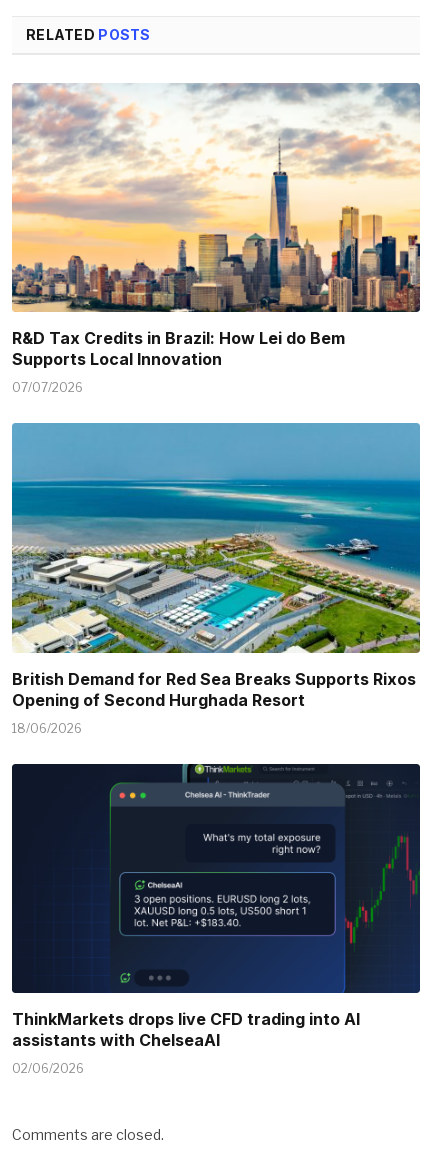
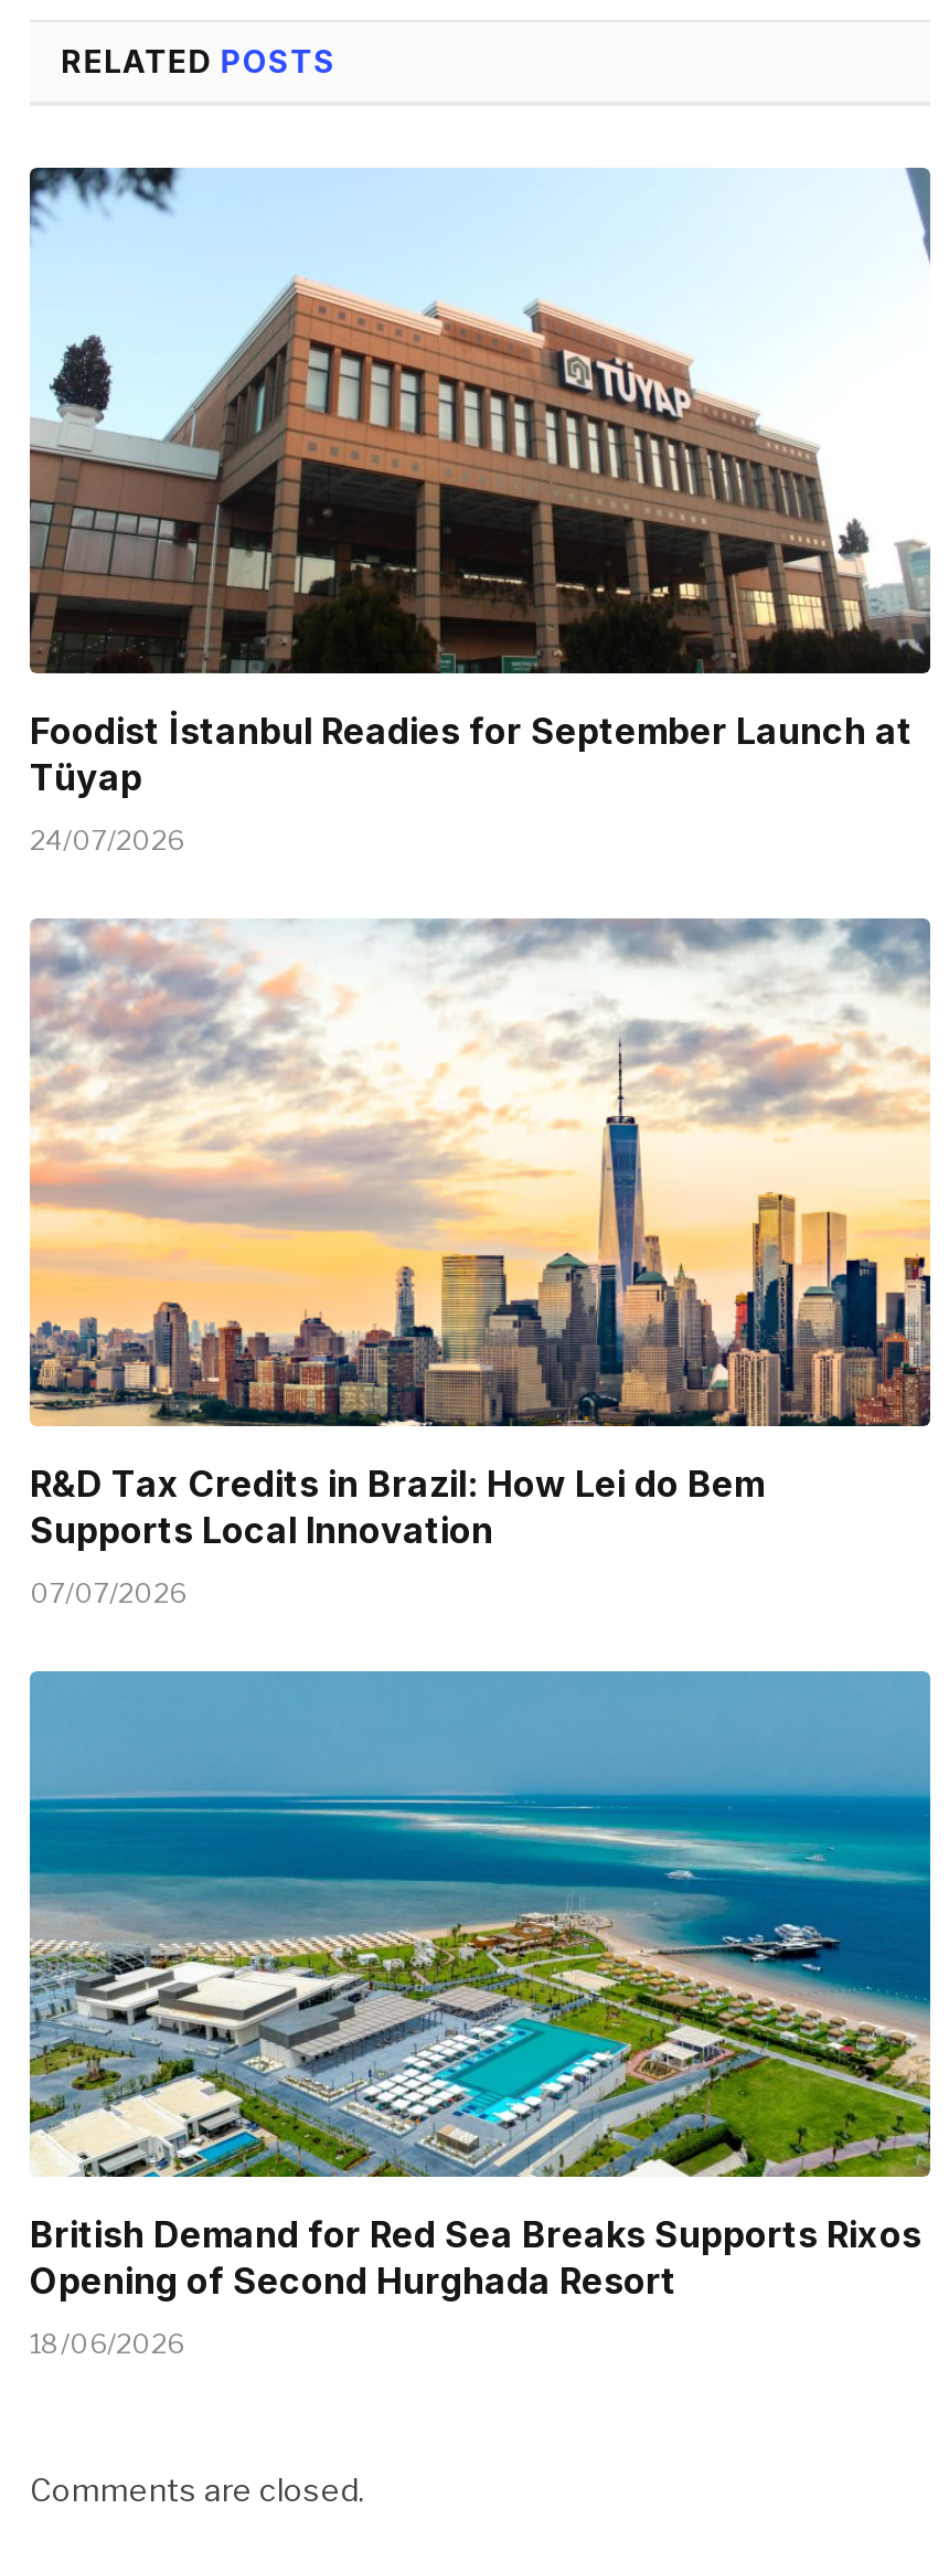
none -> [28,166,930,857] [image] | Foodist İstanbul Readies for September Launch at | Tüyap | 24/07/2026
moved [10,82,422,736] -> [25,916,935,2360]: [image] | R&D Tax Credits in Brazil: How Lei do Bem | Supports Local Innovation | 07/07/2026 | British Demand for Red Sea Breaks Supports Rixos | Opening of Second Hurghada Resort | 18/06/2026
[11,763,421,1076] [image] | ThinkMarkets drops live CFD trading into AI | assistants with ChelseaAI | 02/06/2026 -> none

